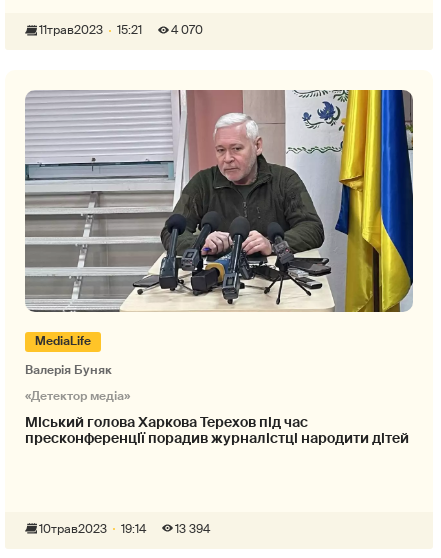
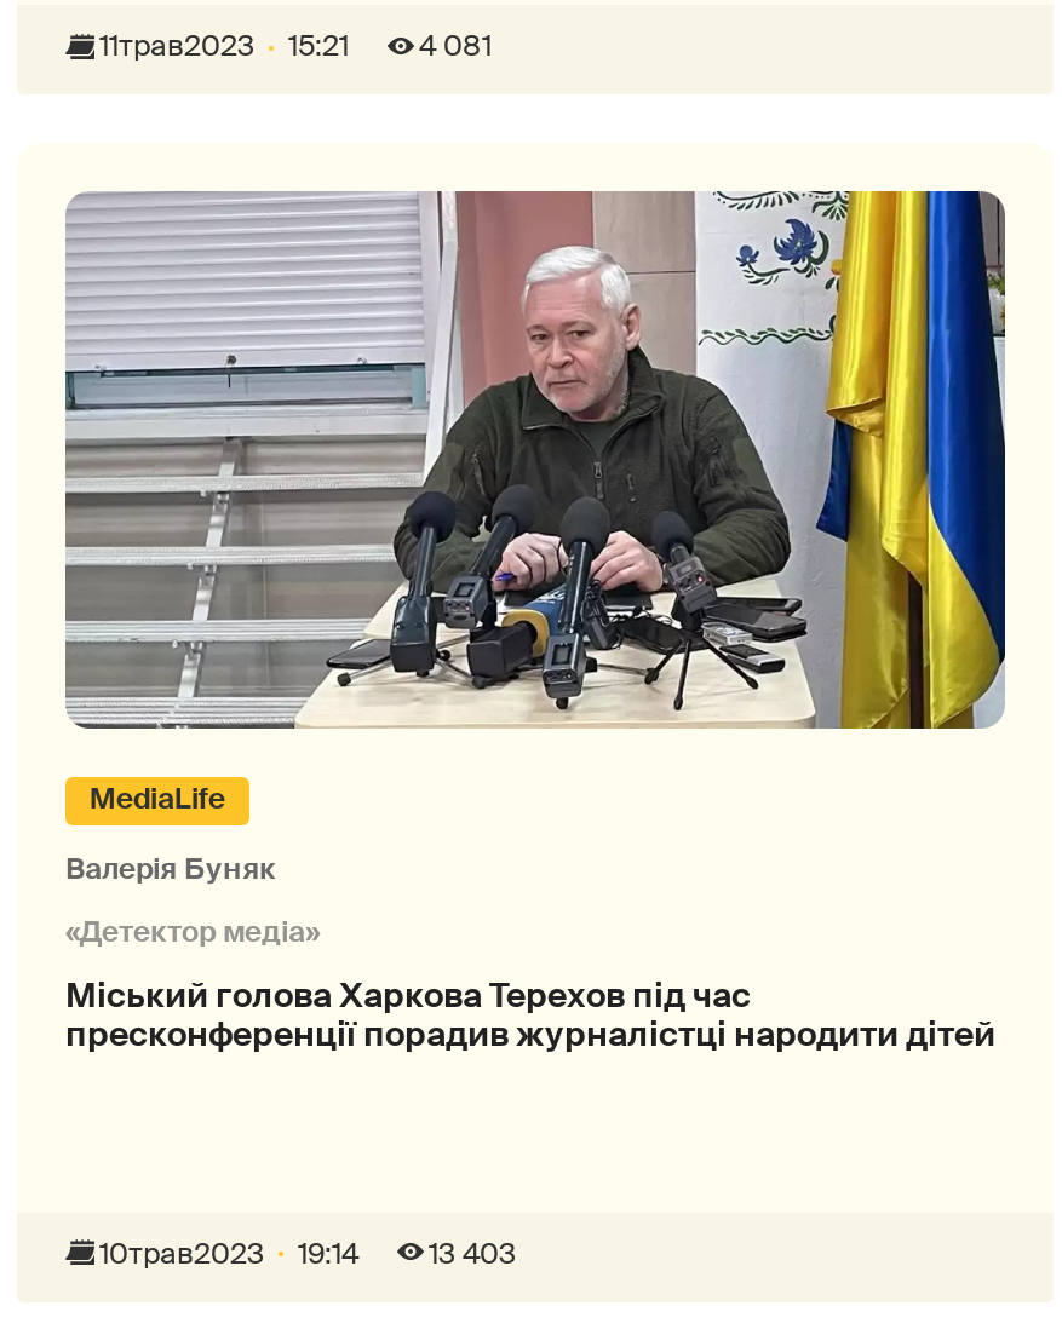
[171,22,203,38] 4 070 -> [419,28,492,66] 4 081
[39,521,210,537] 10трав2023 19:14 13 394 -> [99,1234,516,1273] 10трав2023 19:14 13 403

